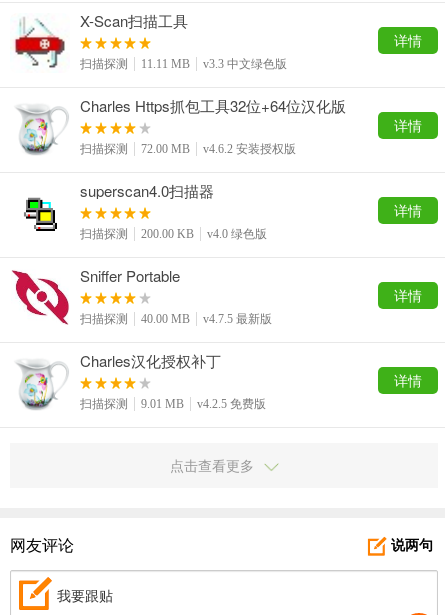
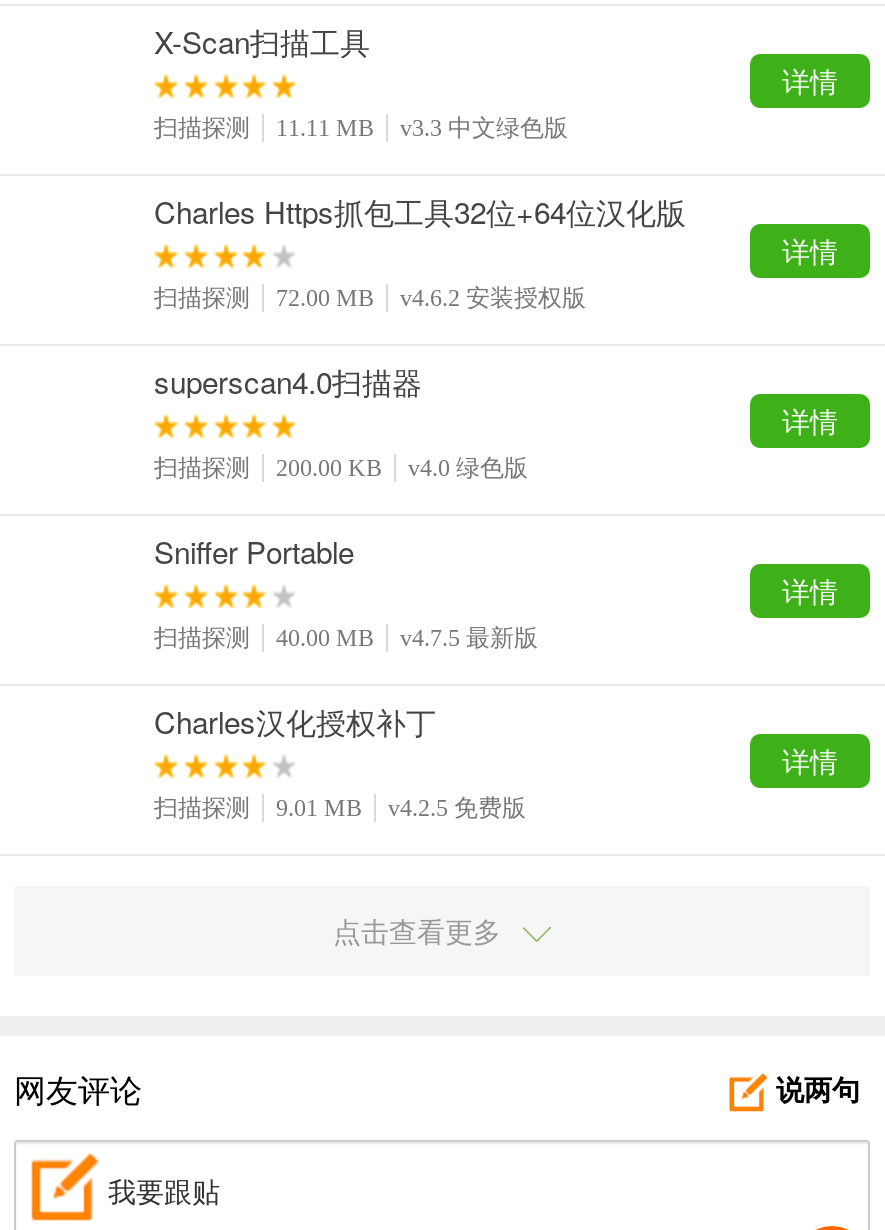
[14,18,66,69] [image] -> none
[17,107,68,155] [image] -> none
[23,197,58,232] [image] -> none
[11,269,70,325] [image] -> none
[17,362,68,410] [image] -> none

